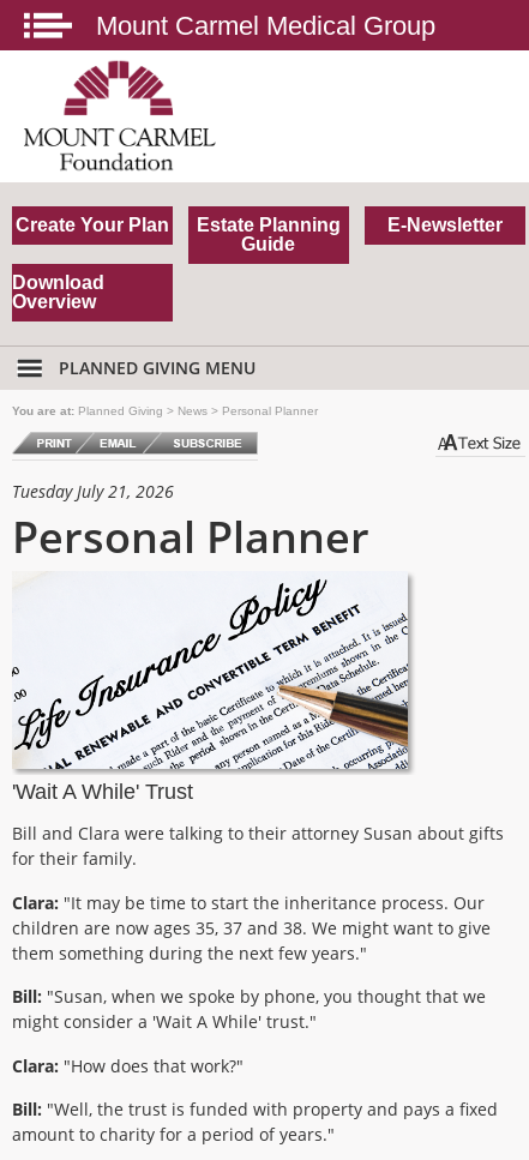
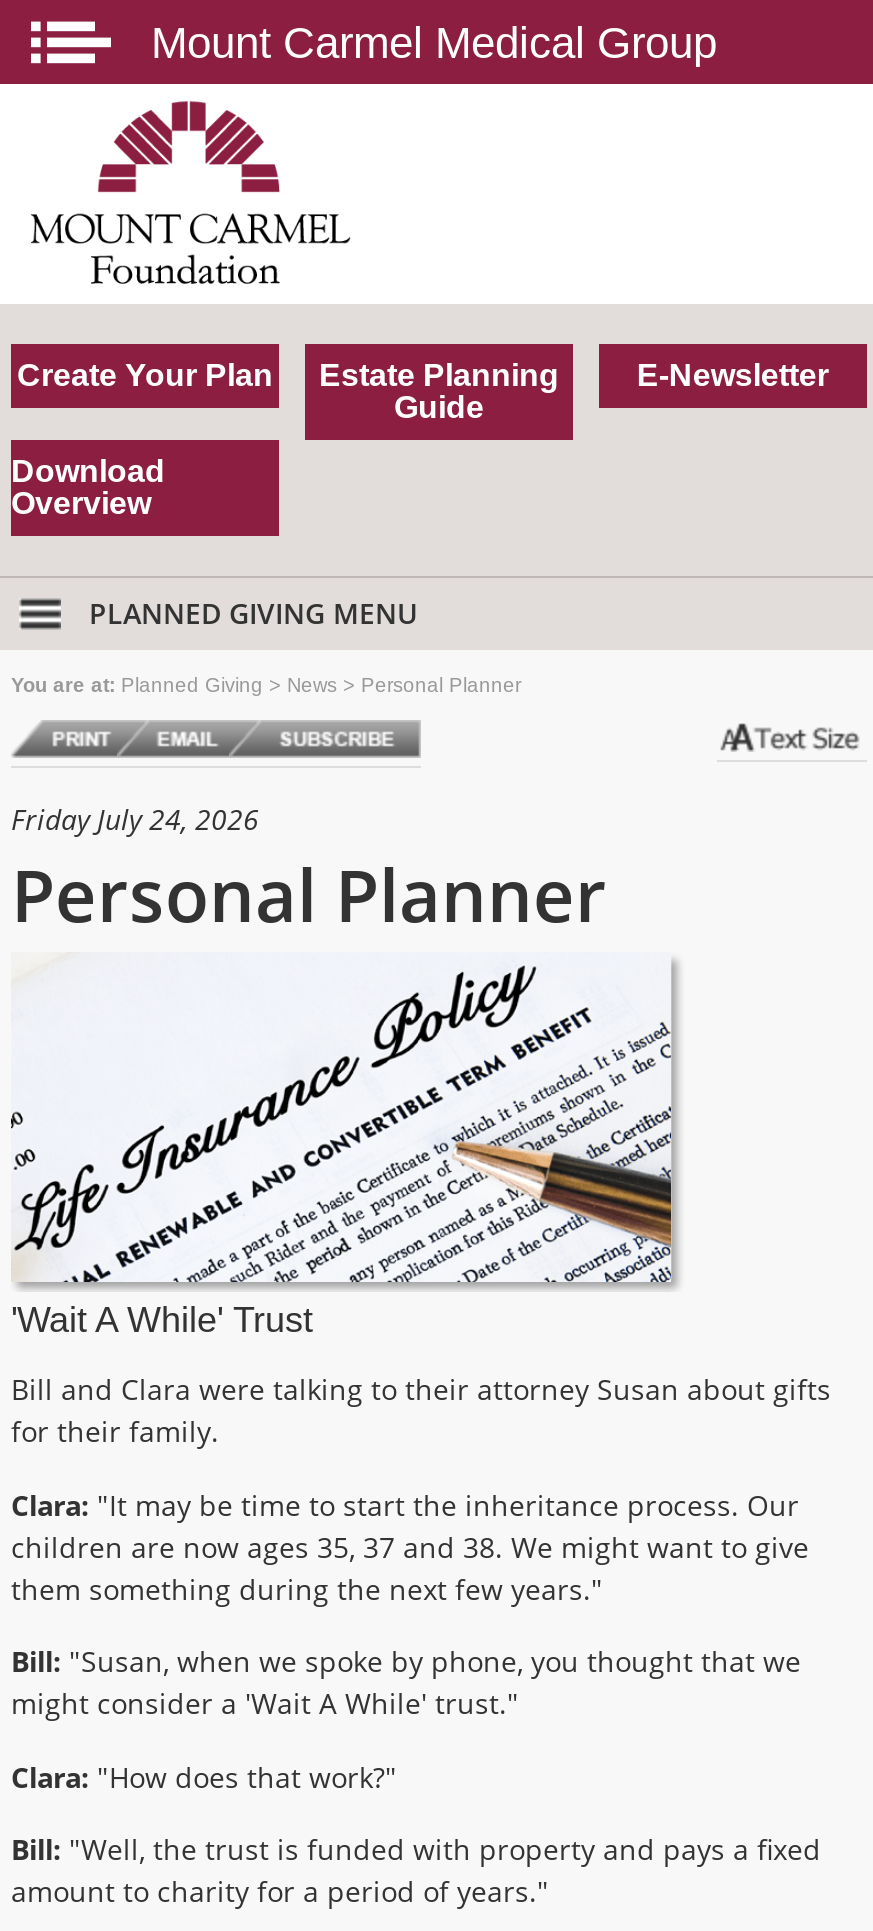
[12,480,174,503] Tuesday July 21, 2026 -> [11,800,259,838] Friday July 24, 2026

